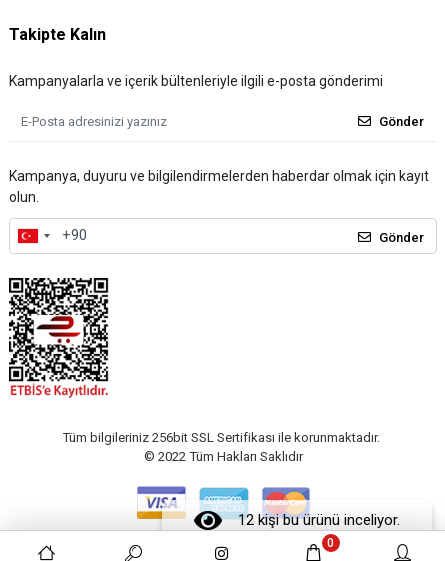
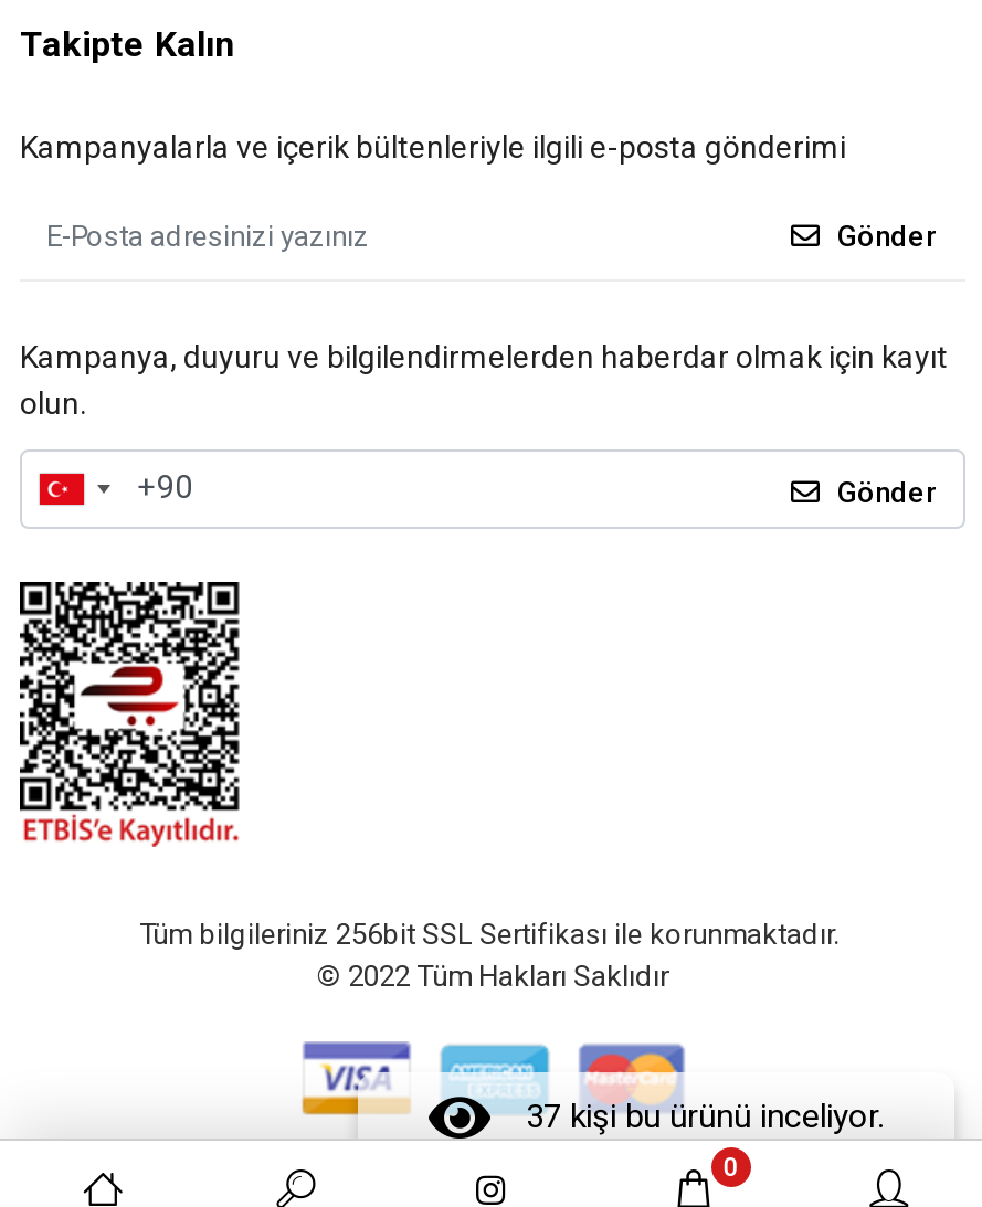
[238,511,400,529] 12 kişi bu ürünü inceliyor. -> [526,1097,884,1136] 37 kişi bu ürünü inceliyor.

